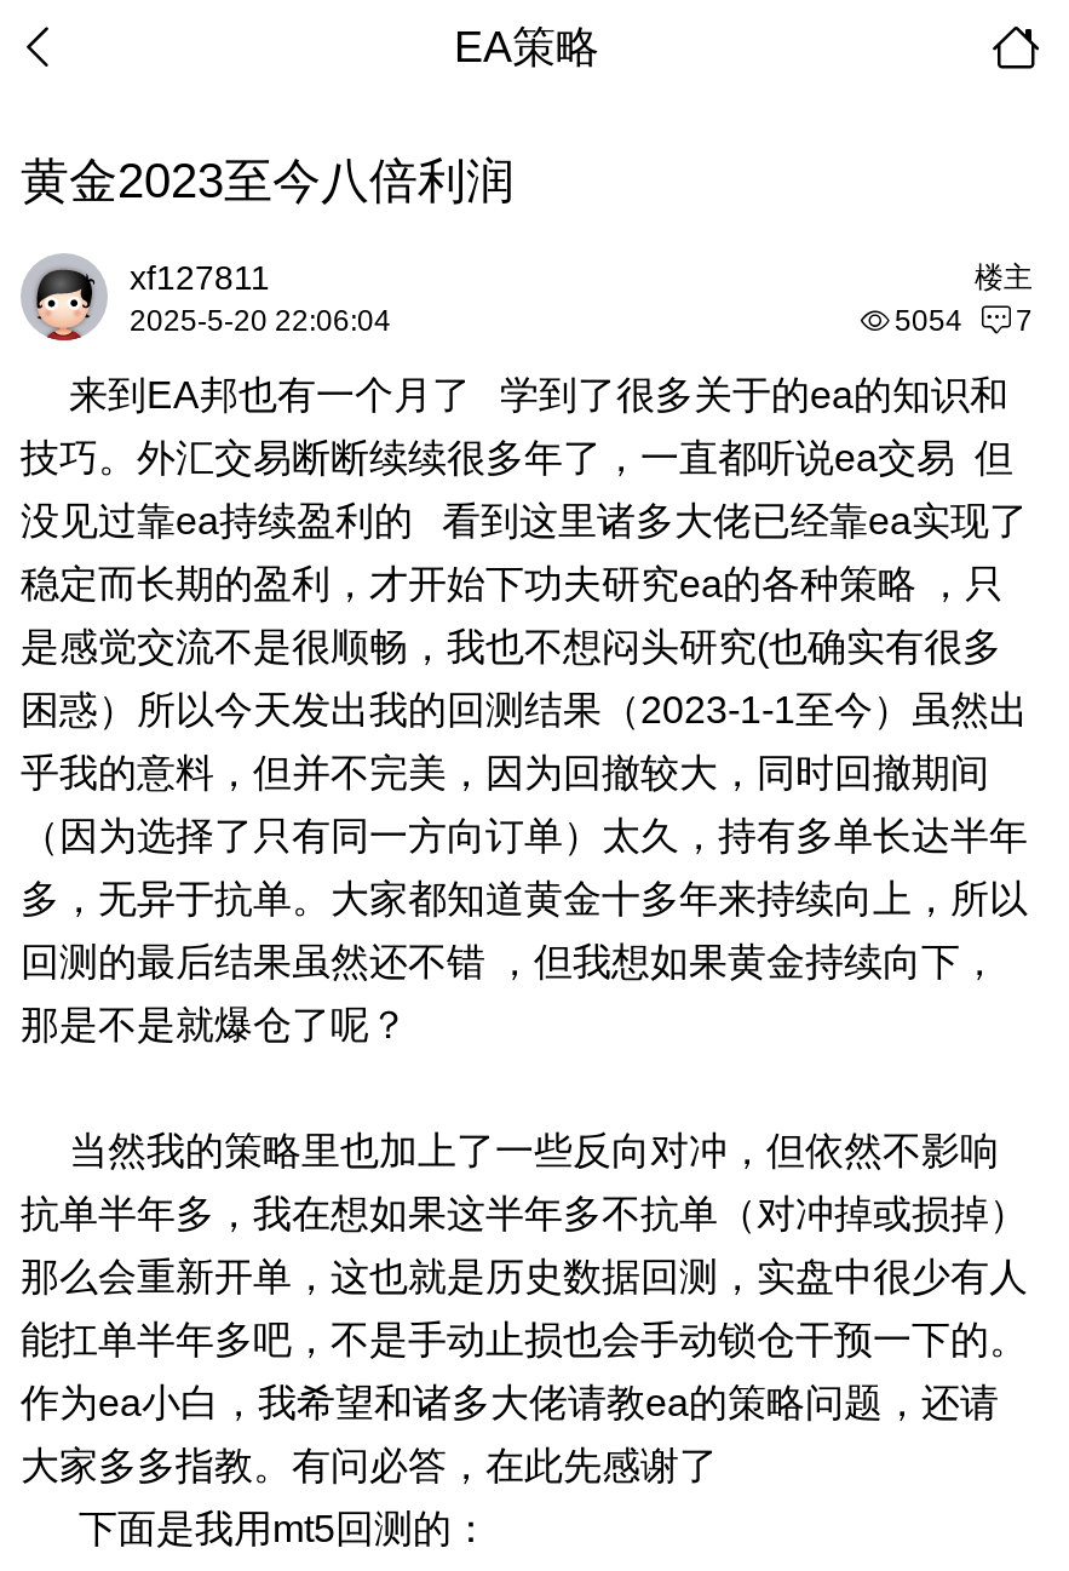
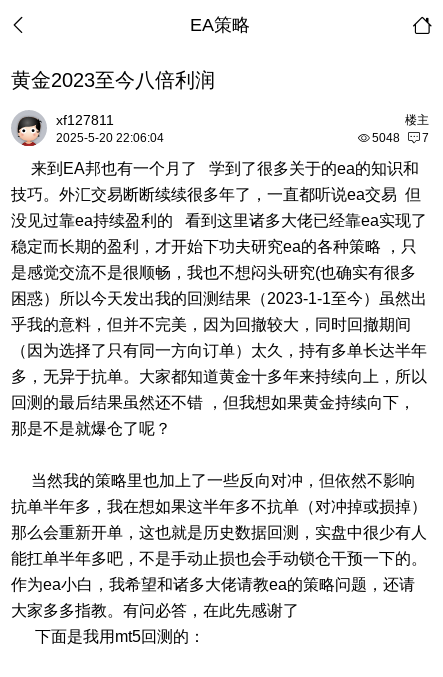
[895,304,1033,338] 5054 7 -> [372,131,429,145] 5048 7

